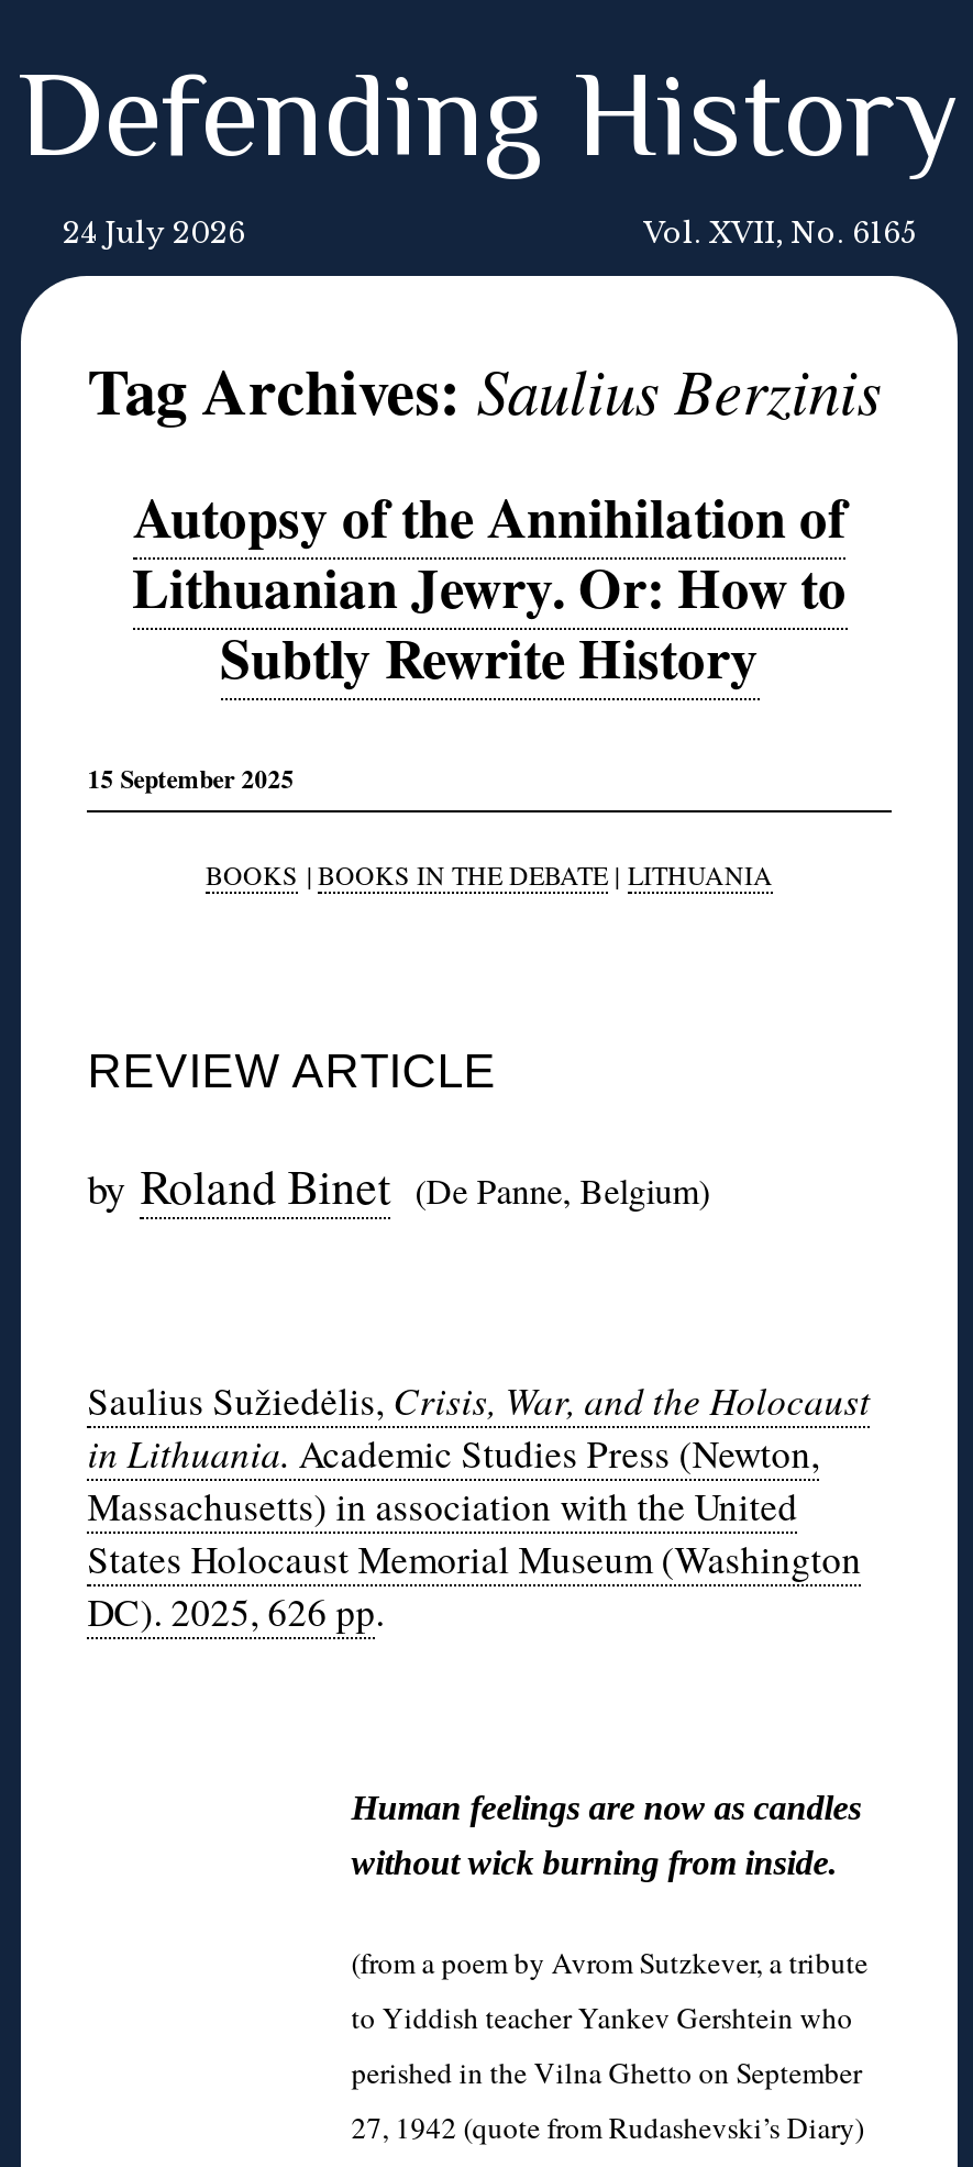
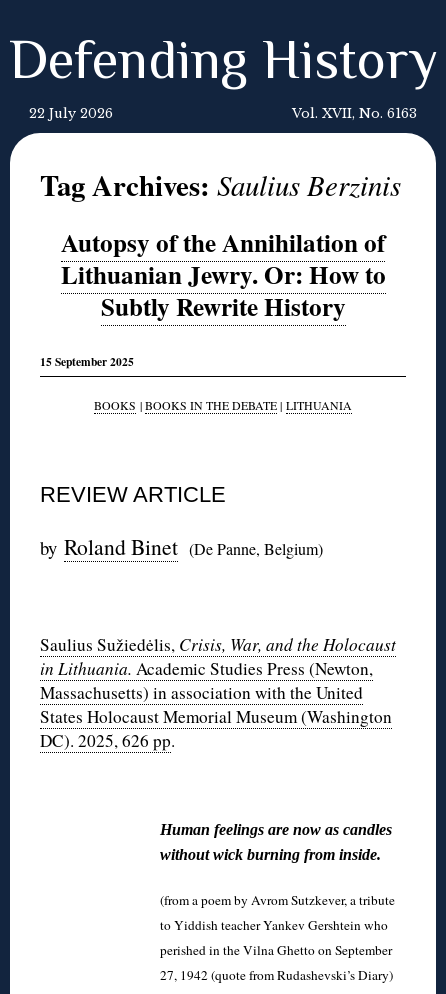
[63,217,245,250] 24 July 2026 -> [29,106,113,121] 22 July 2026
[643,217,916,250] Vol. XVII, No. 6165 -> [292,106,417,121] Vol. XVII, No. 6163

